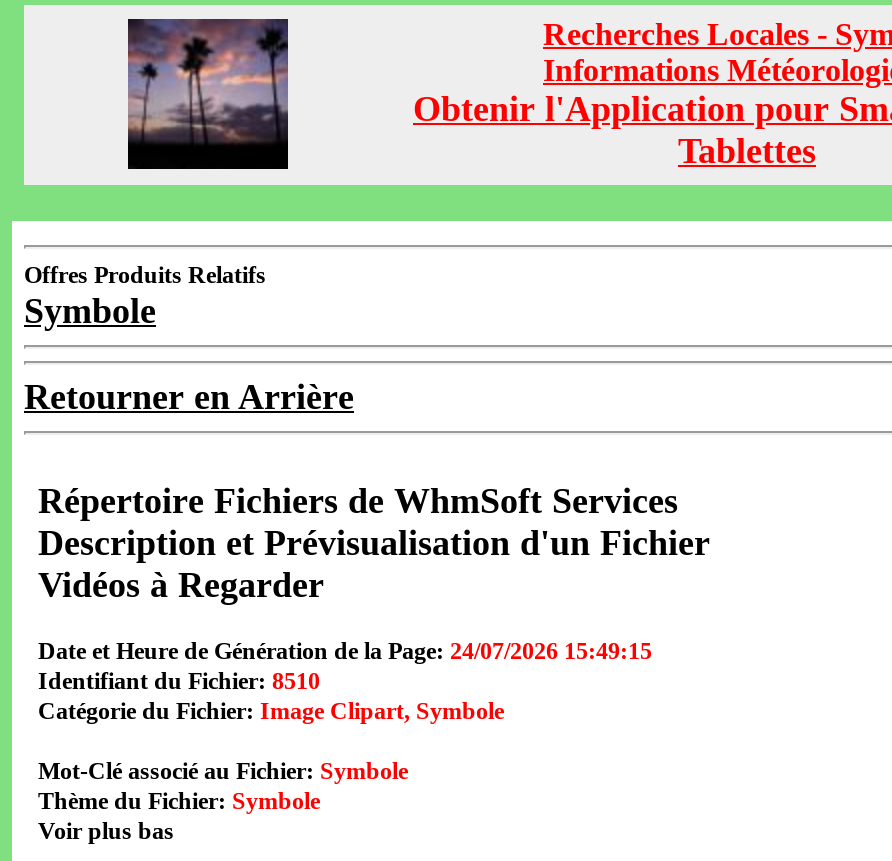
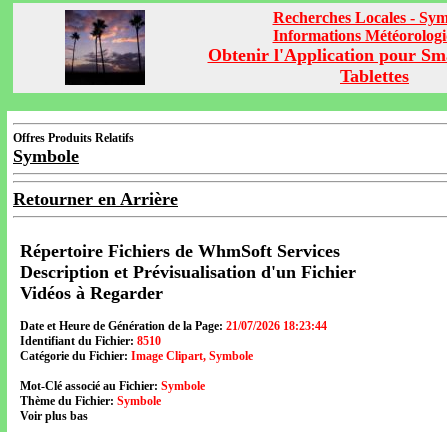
[38,637,652,665] Date et Heure de Génération de la Page: 24/07/2026 15:49:15 -> [20,319,327,333] Date et Heure de Génération de la Page: 21/07/2026 18:23:44

